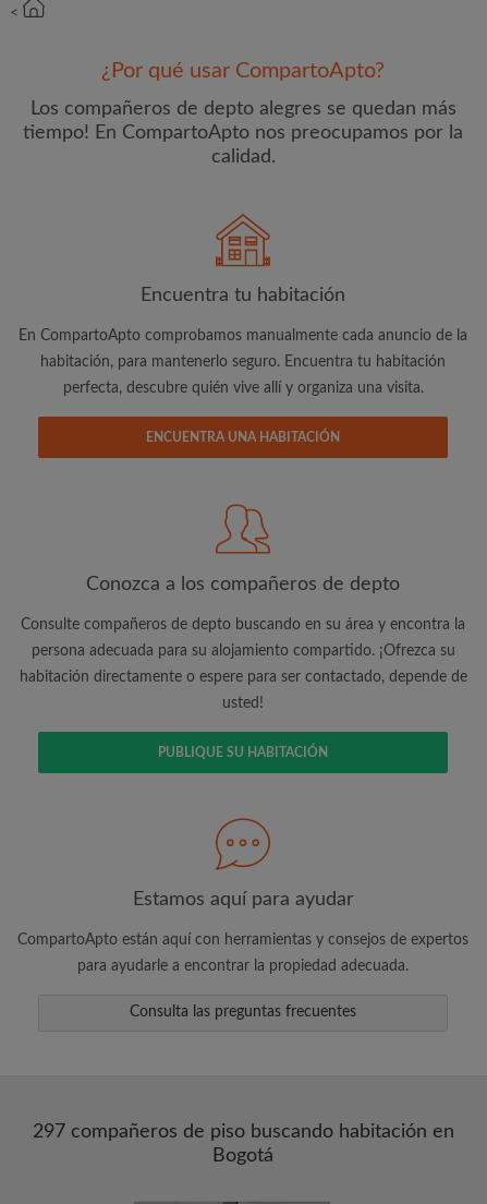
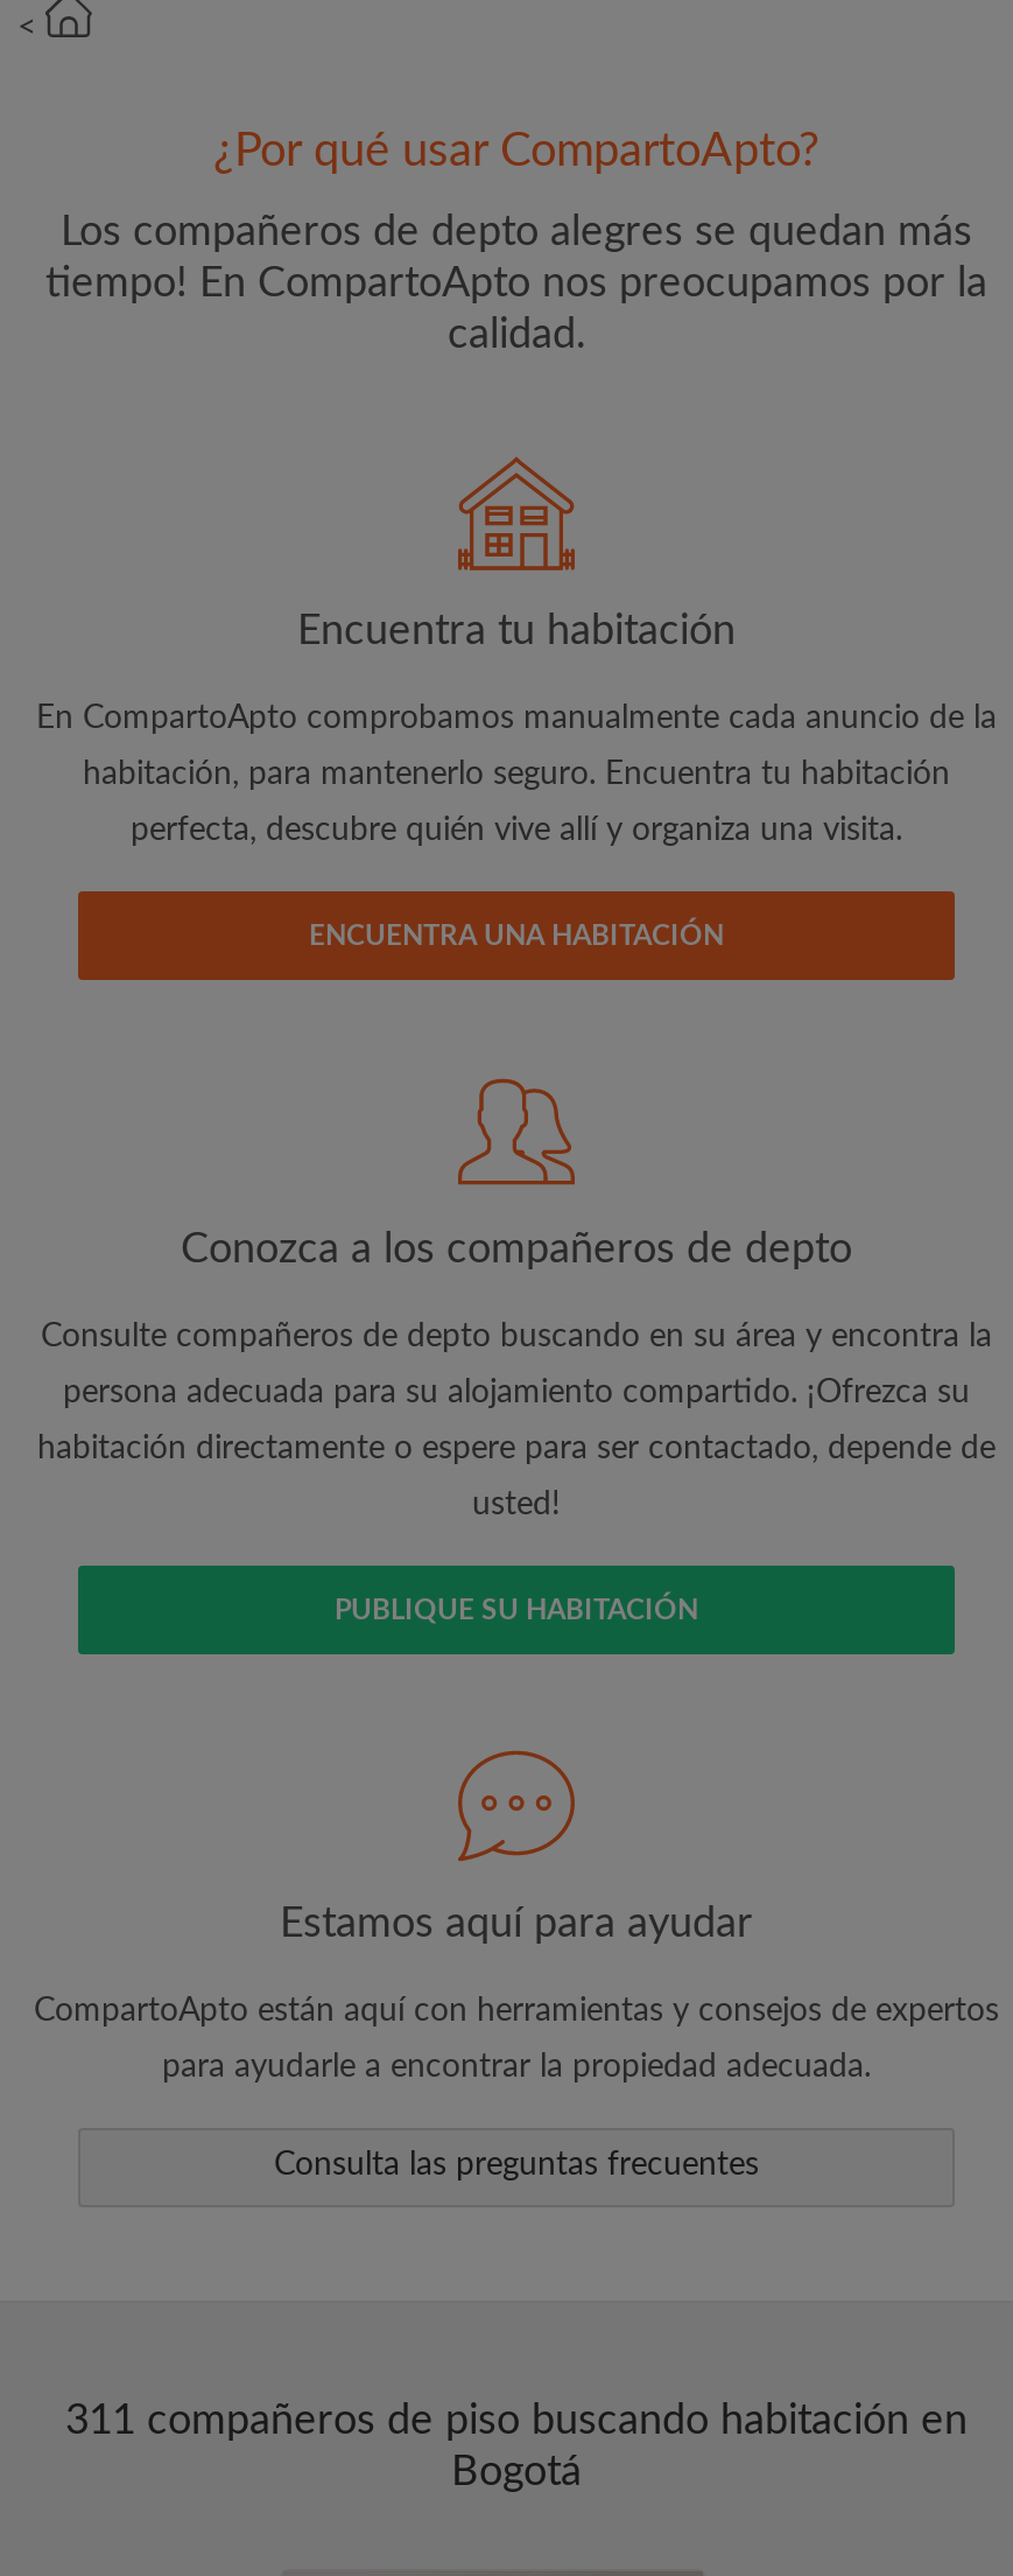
[32,1122,454,1142] 297 compañeros de piso buscando habitación en -> [65,2401,968,2443] 311 compañeros de piso buscando habitación en

